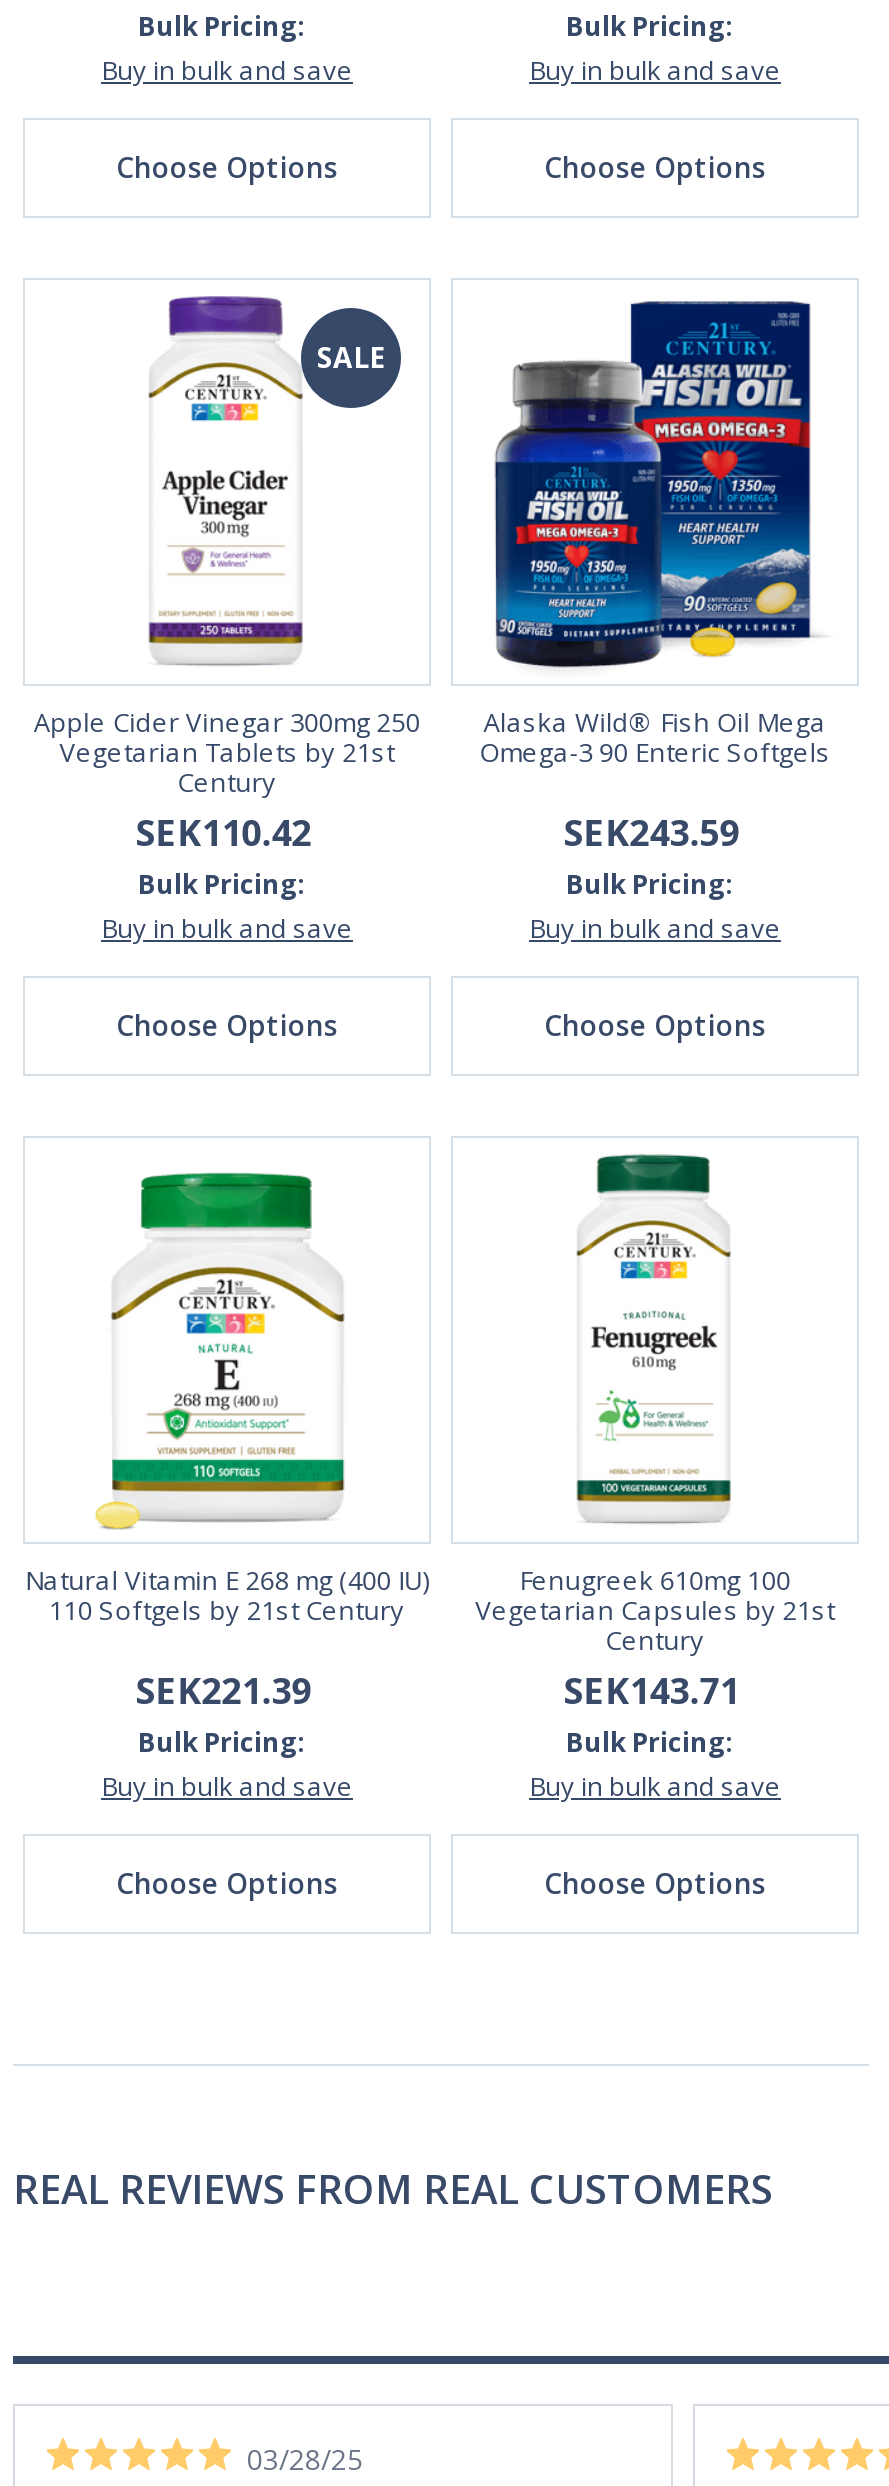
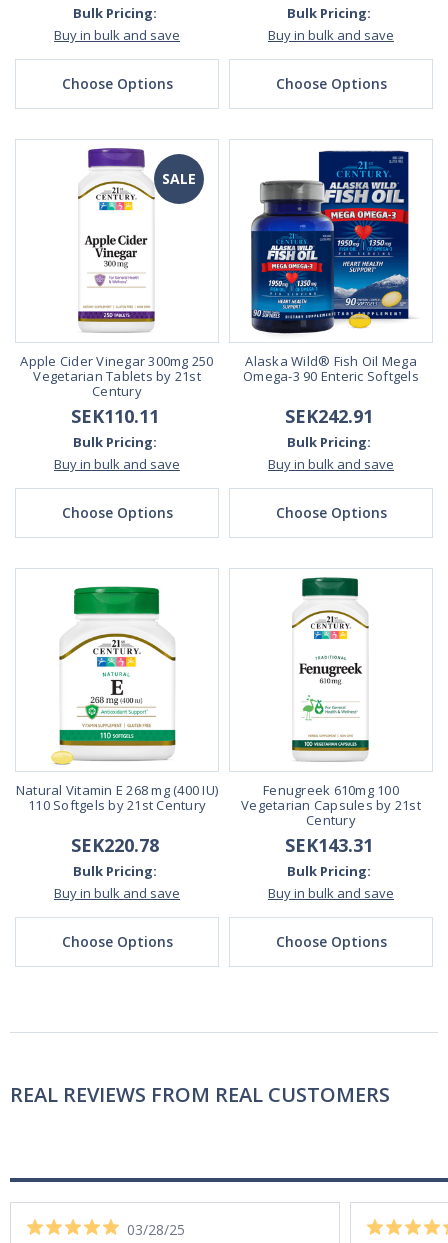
[135,808,311,856] SEK110.42 -> [71,404,159,428] SEK110.11
[563,808,739,856] SEK243.59 -> [285,404,373,428] SEK242.91
[135,1666,311,1714] SEK221.39 -> [71,833,159,857] SEK220.78
[563,1666,739,1714] SEK143.71 -> [285,833,373,857] SEK143.31

